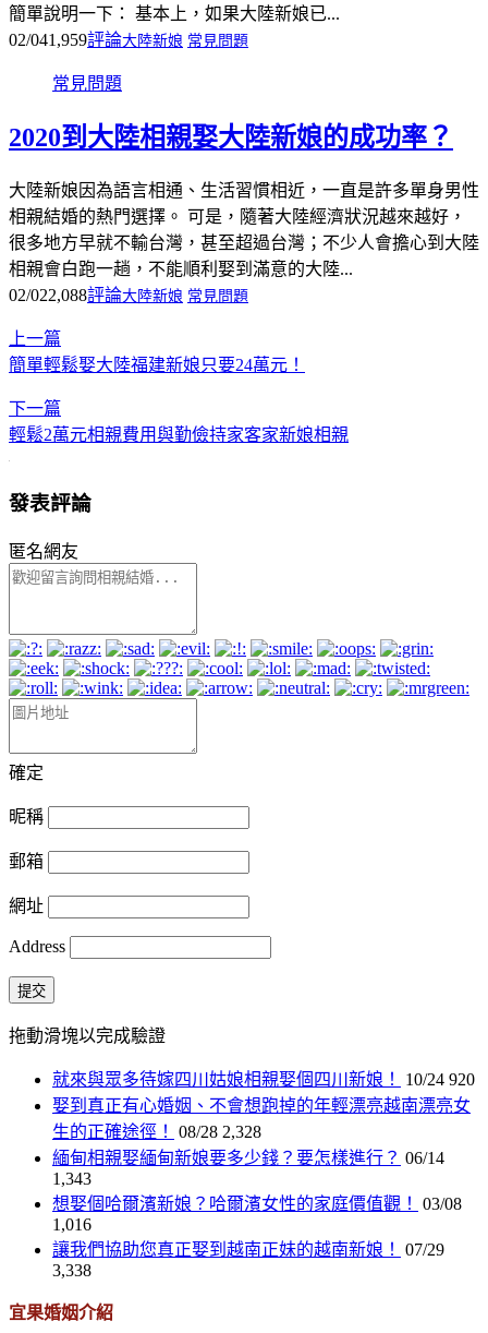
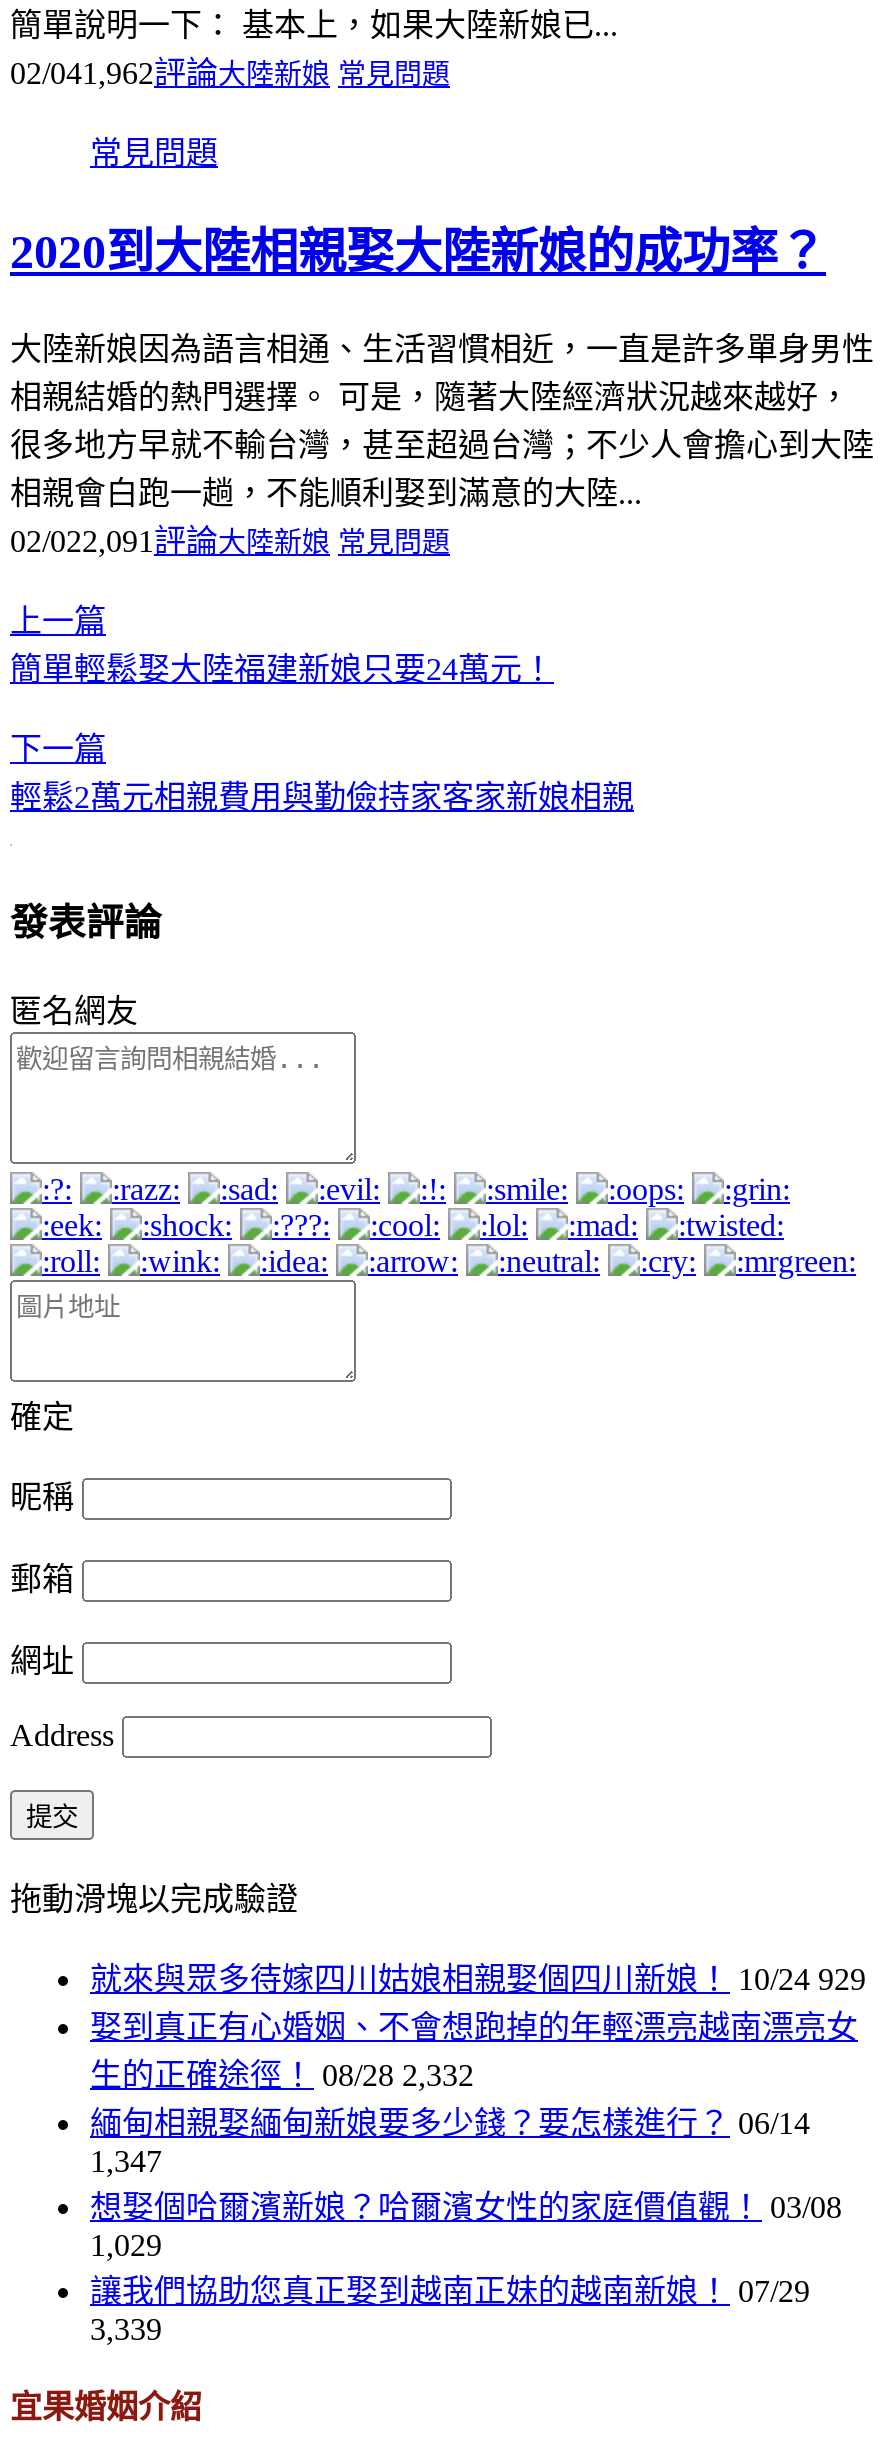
[9,30,248,49] 02/041,959評論大陸新娘 常見問題 -> [10,55,450,89] 02/041,962評論大陸新娘 常見問題
[9,286,248,305] 02/022,088評論大陸新娘 常見問題 -> [10,525,450,559] 02/022,091評論大陸新娘 常見問題
[52,1070,475,1088] 就來與眾多待嫁四川姑娘相親娶個四川新娘！ 10/24 920 -> [90,1962,866,1996] 就來與眾多待嫁四川姑娘相親娶個四川新娘！ 10/24 929
[52,1122,261,1141] 生的正確途徑！ 08/28 2,328 -> [90,2058,474,2092] 生的正確途徑！ 08/28 2,332
[52,1169,91,1188] 1,343 -> [90,2144,162,2178] 1,347
[52,1215,91,1234] 1,016 -> [90,2228,162,2262] 1,029
[52,1261,91,1279] 3,338 -> [90,2312,162,2346] 3,339

